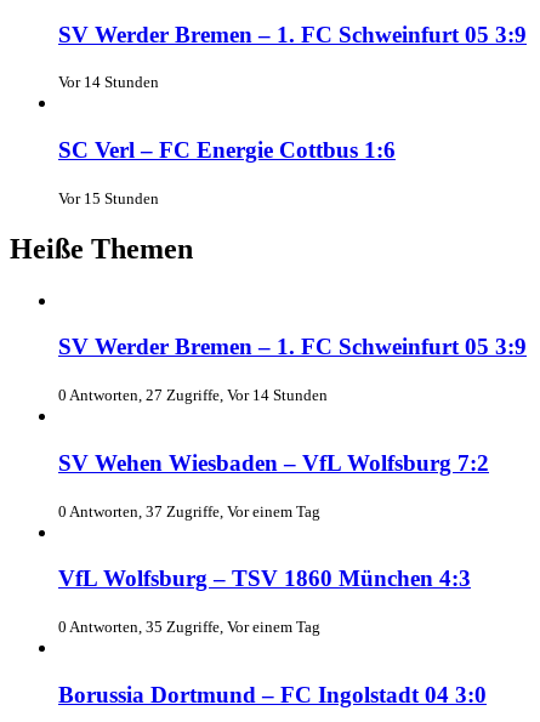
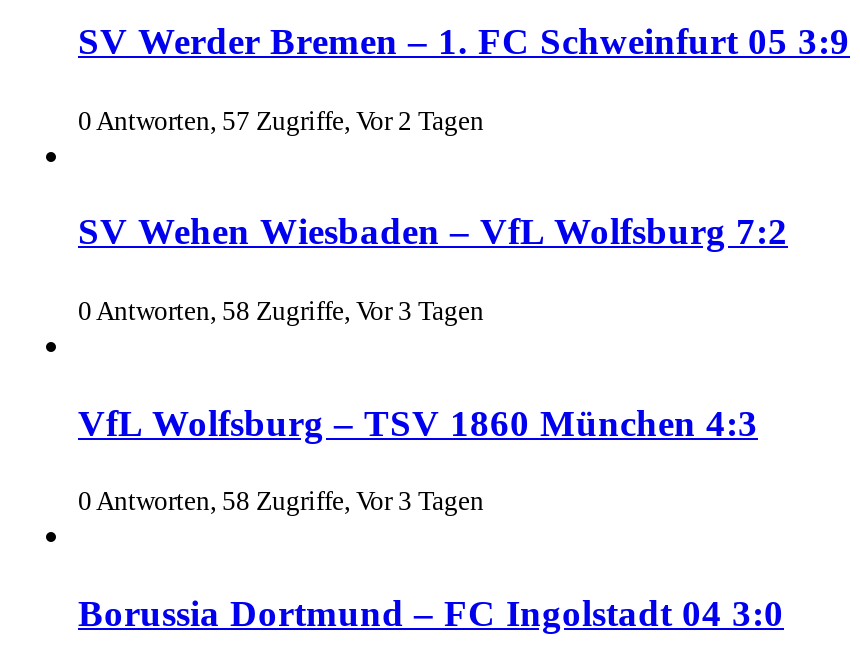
[10,73,527,404] Vor 14 Stunden | SC Verl – FC Energie Cottbus 1:6 | Vor 15 Stunden | Heiße Themen | SV Werder Bremen – 1. FC Schweinfurt 05 3:9 | 0 Antworten, 27 Zugriffe, Vor 14 Stunden -> [78,105,484,135] 0 Antworten, 57 Zugriffe, Vor 2 Tagen
[58,502,320,520] 0 Antworten, 37 Zugriffe, Vor einem Tag -> [78,296,484,326] 0 Antworten, 58 Zugriffe, Vor 3 Tagen
[58,618,320,636] 0 Antworten, 35 Zugriffe, Vor einem Tag -> [78,486,484,516] 0 Antworten, 58 Zugriffe, Vor 3 Tagen

